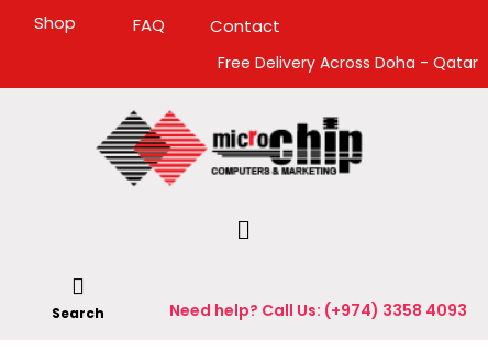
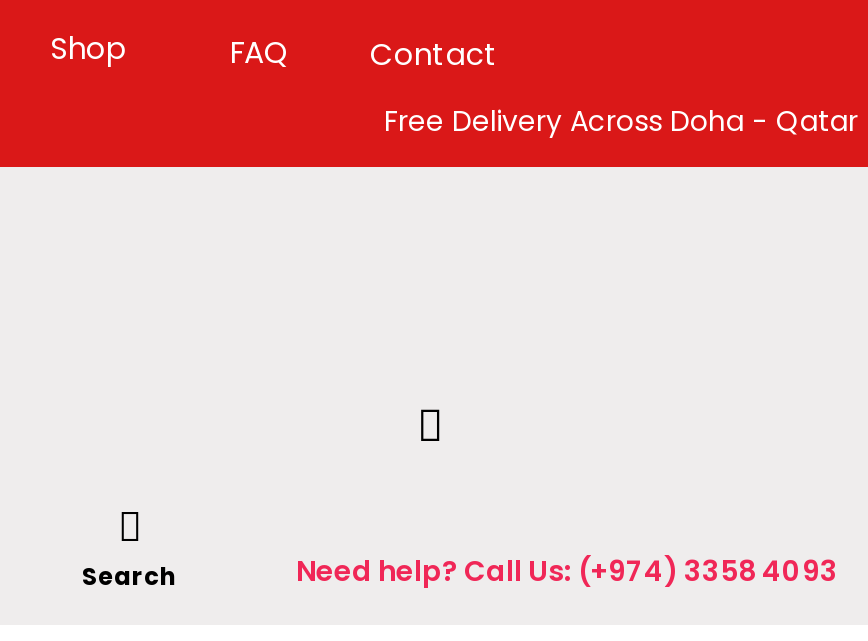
[96,110,363,187] [image] -> none

